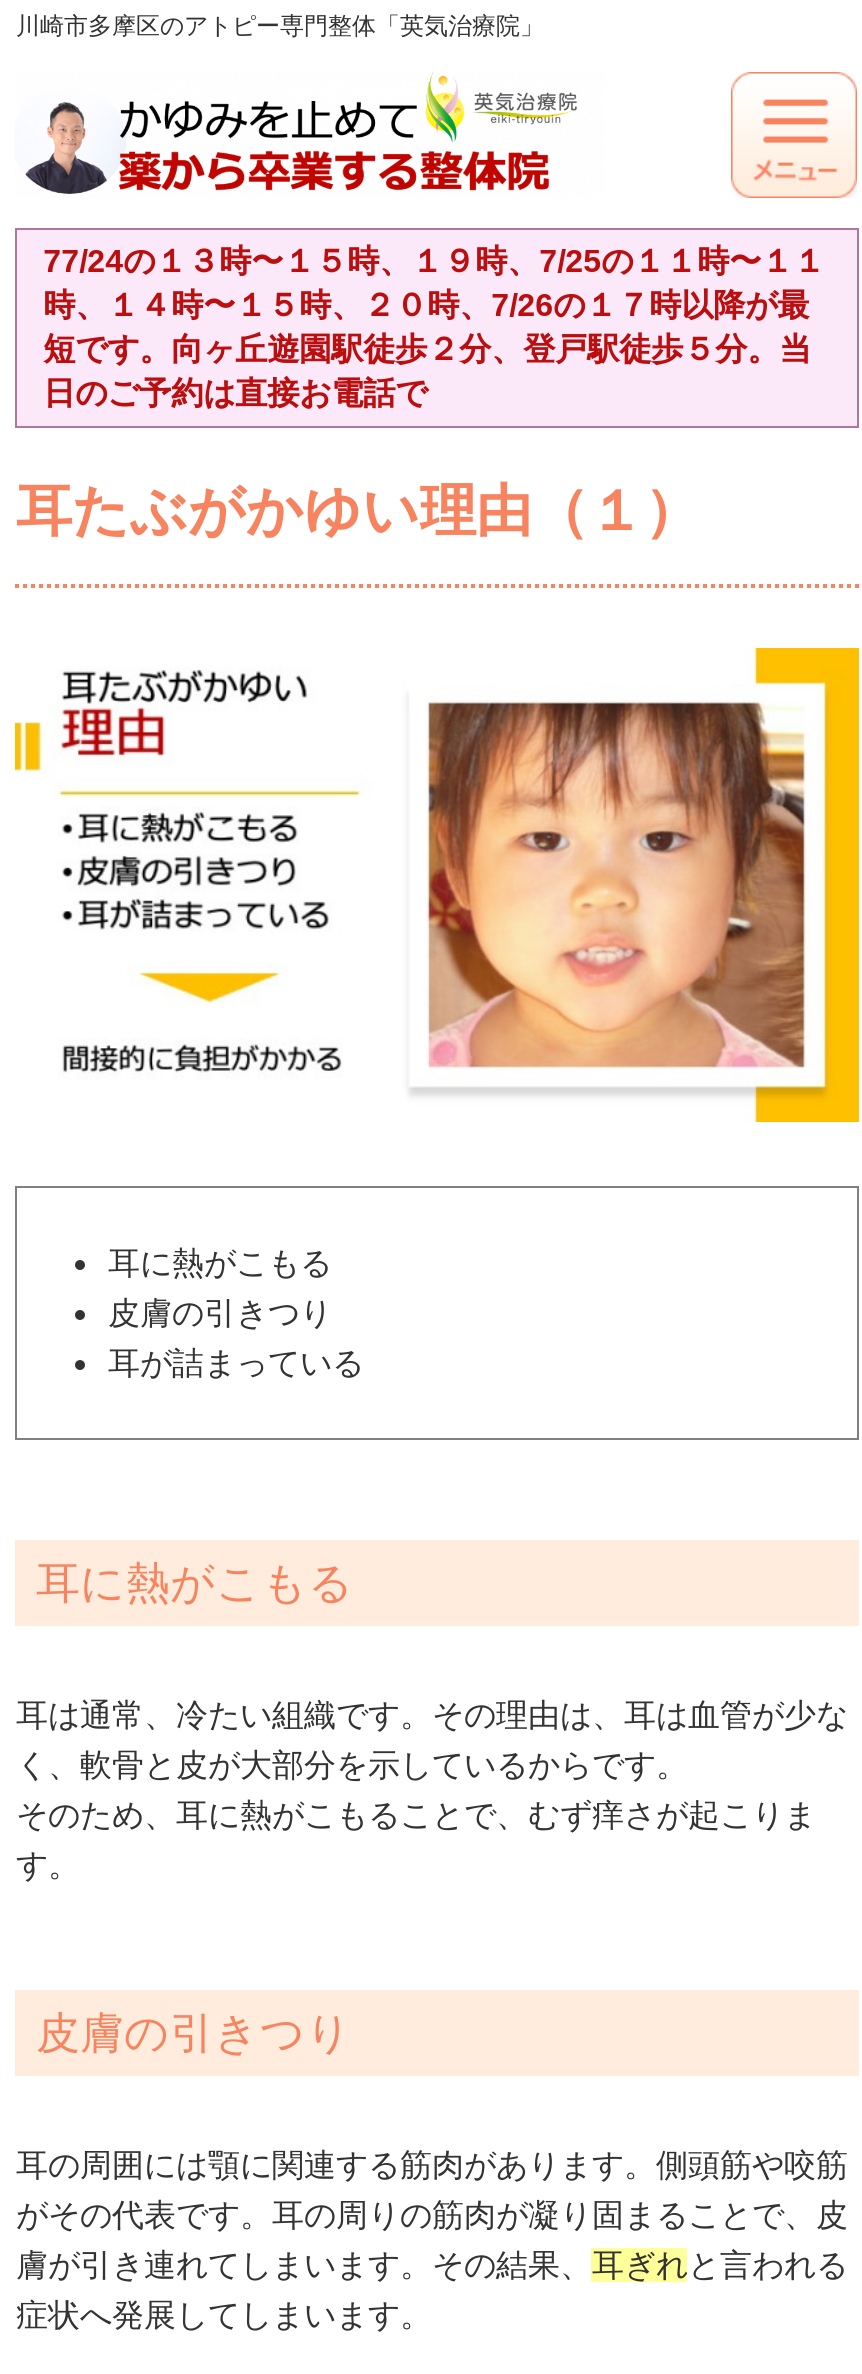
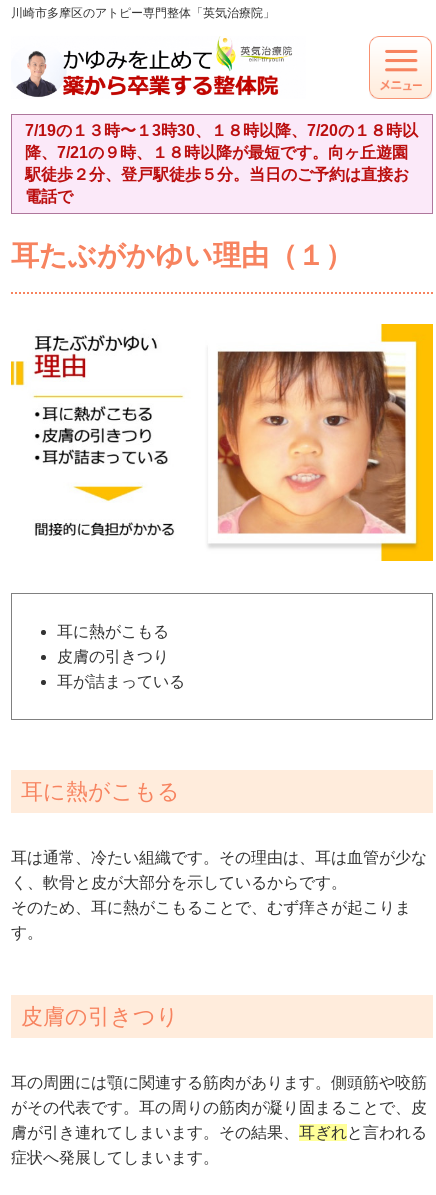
[43,244,825,410] 77/24の１３時〜１５時、１９時、7/25の１１時〜１１ | 時、１４時〜１５時、２０時、7/26の１７時以降が最 | 短です。向ヶ丘遊園駅徒歩２分、登戸駅徒歩５分。当 | 日のご予約は直接お電話で -> [25,122,418,205] 7/19の１３時〜１3時30、１８時以降、7/20の１８時以 | 降、7/21の９時、１８時以降が最短です。向ヶ丘遊園 | 駅徒歩２分、登戸駅徒歩５分。当日のご予約は直接お | 電話で

